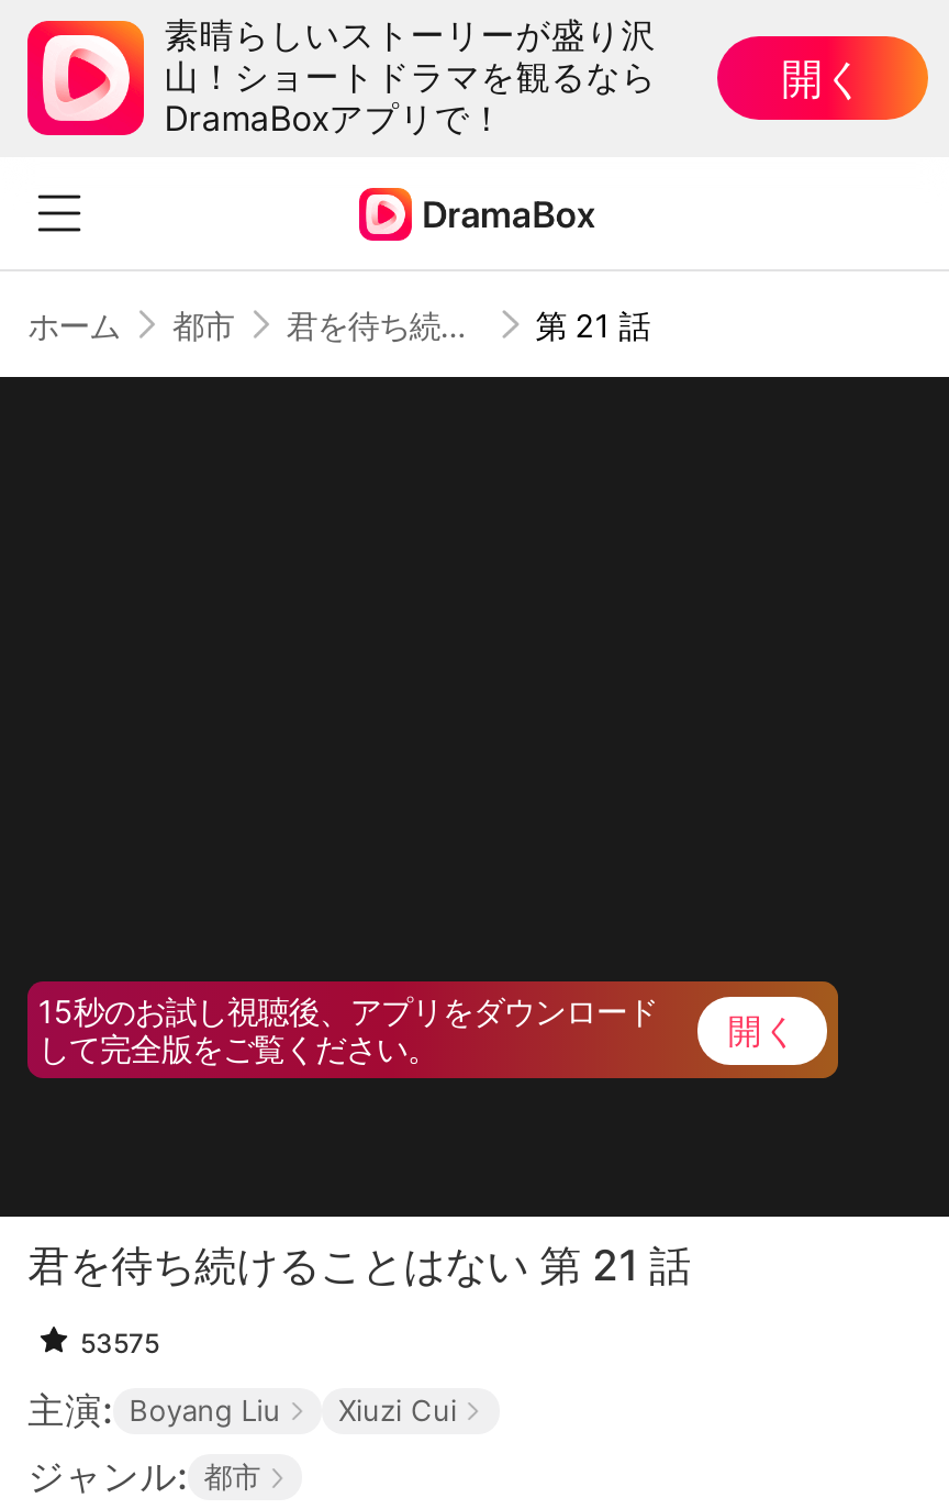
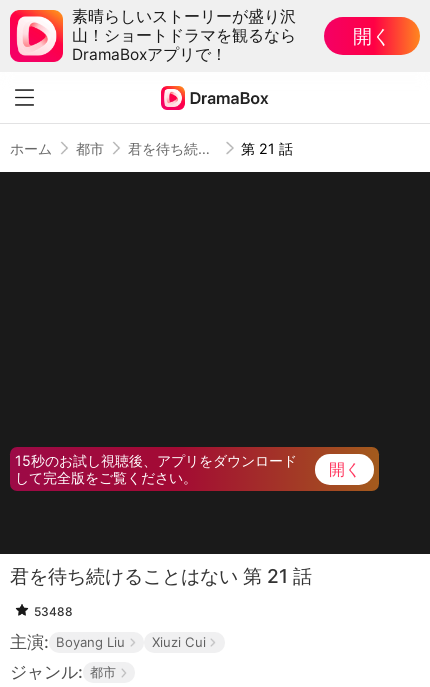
[80,1326,159,1359] 53575 -> [34,604,73,619] 53488

